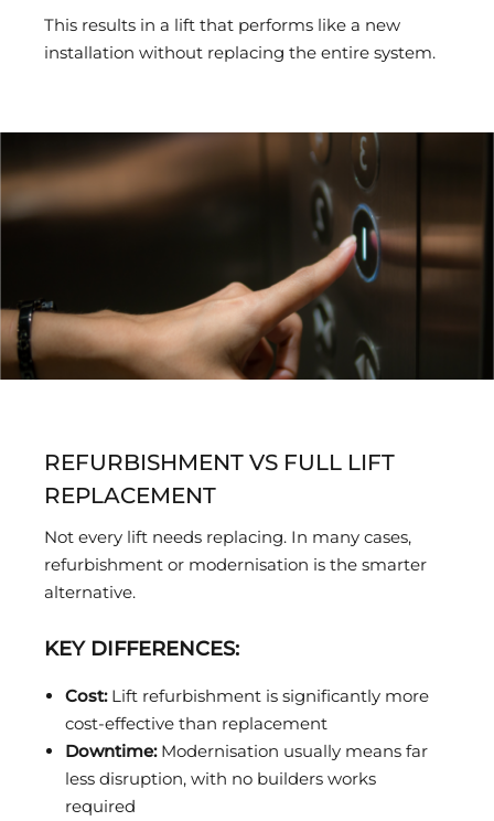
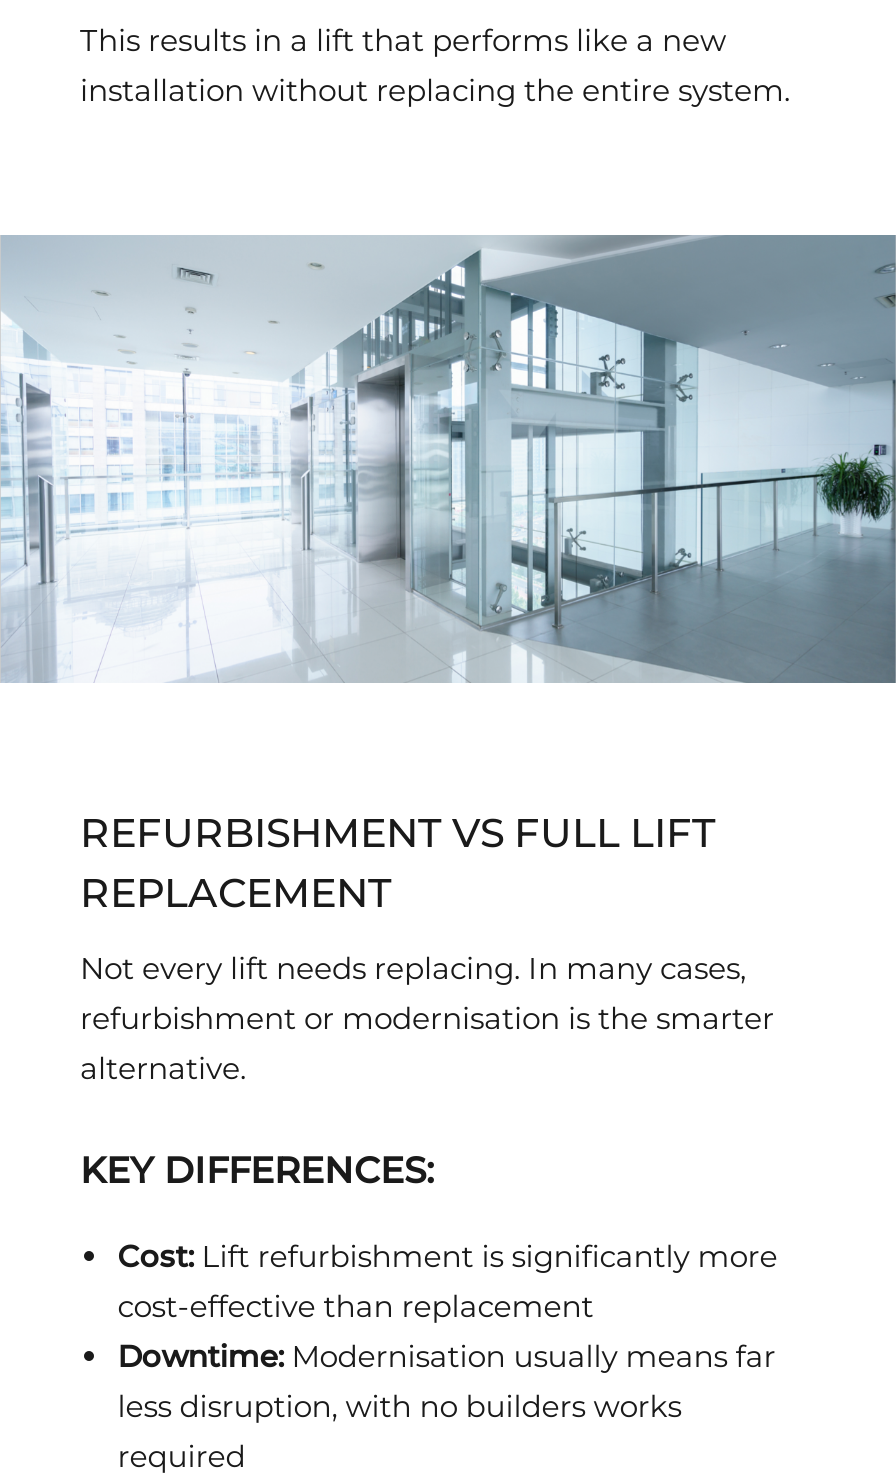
[3,131,491,381] [image] -> [6,233,890,685] [image]

